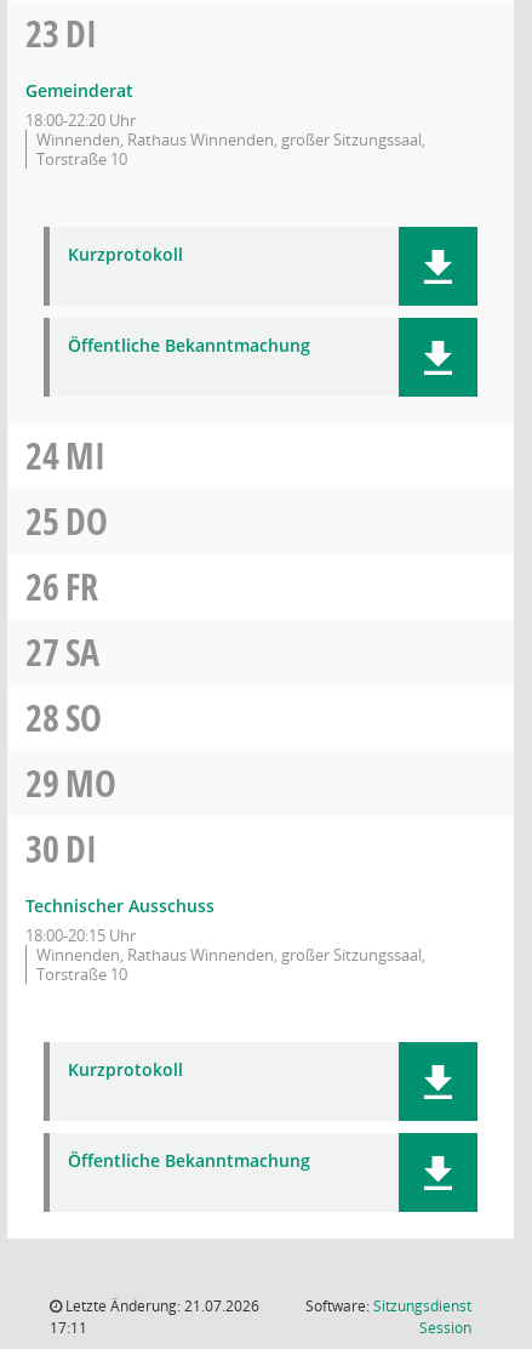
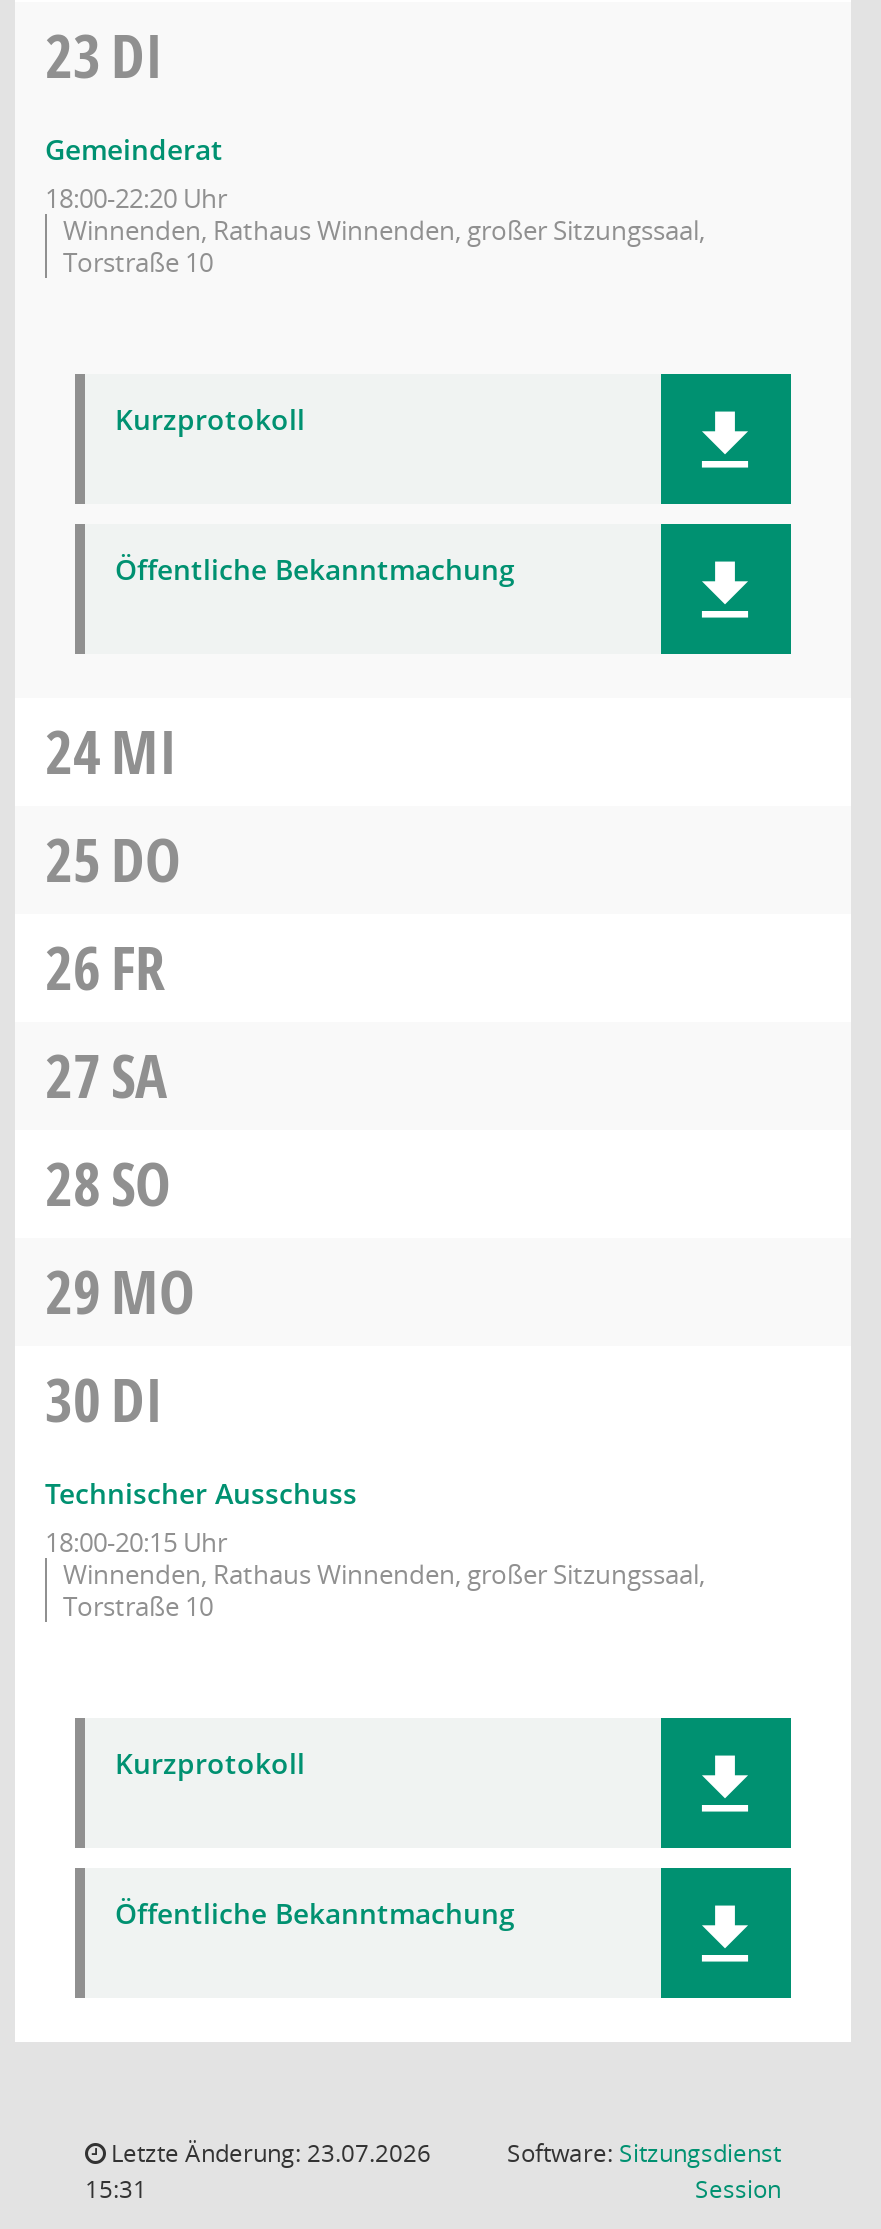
[62,1296,259,1316] Letzte Änderung: 21.07.2026 -> [105,2136,431,2170] Letzte Änderung: 23.07.2026
[50,1317,87,1338] 17:11 -> [85,2172,147,2206] 15:31

